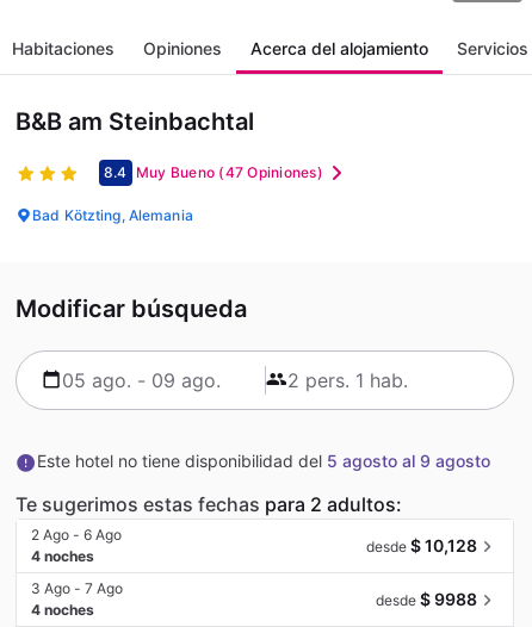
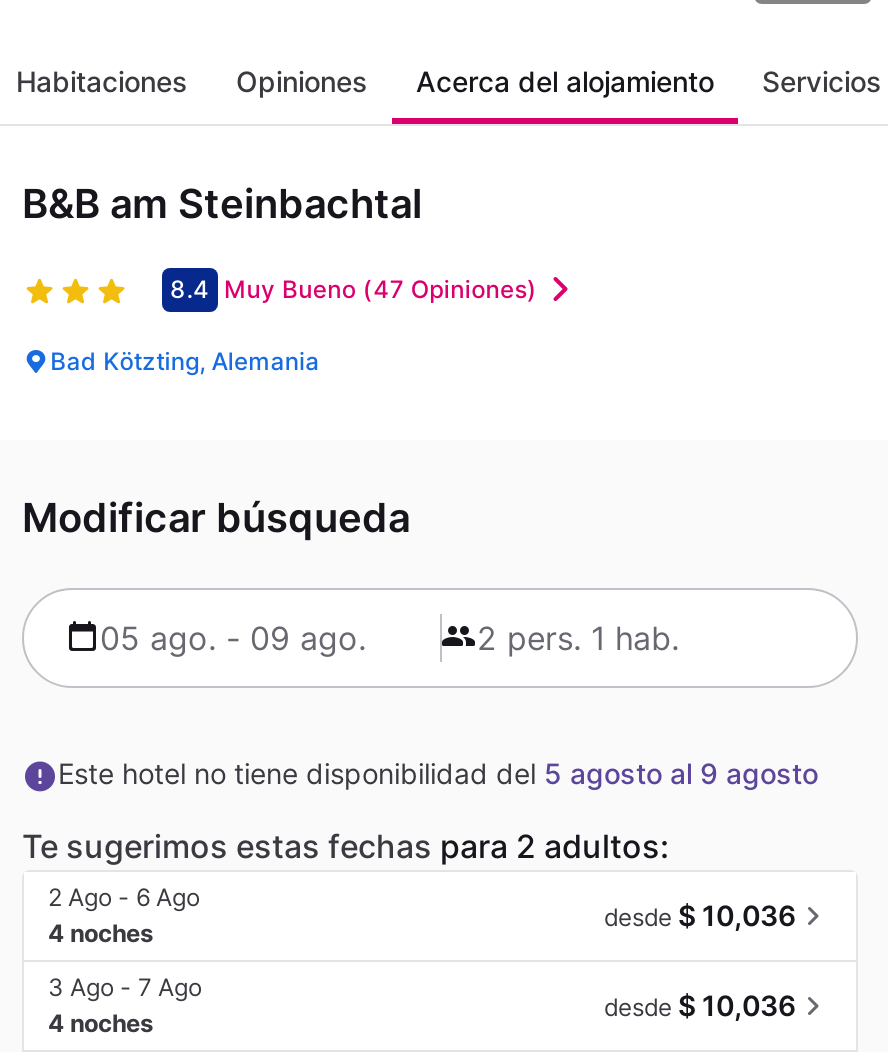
[366,535,477,556] desde $ 10,128 -> [604,898,796,932] desde $ 10,036
[376,589,477,609] desde $ 9988 -> [604,988,796,1022] desde $ 10,036

